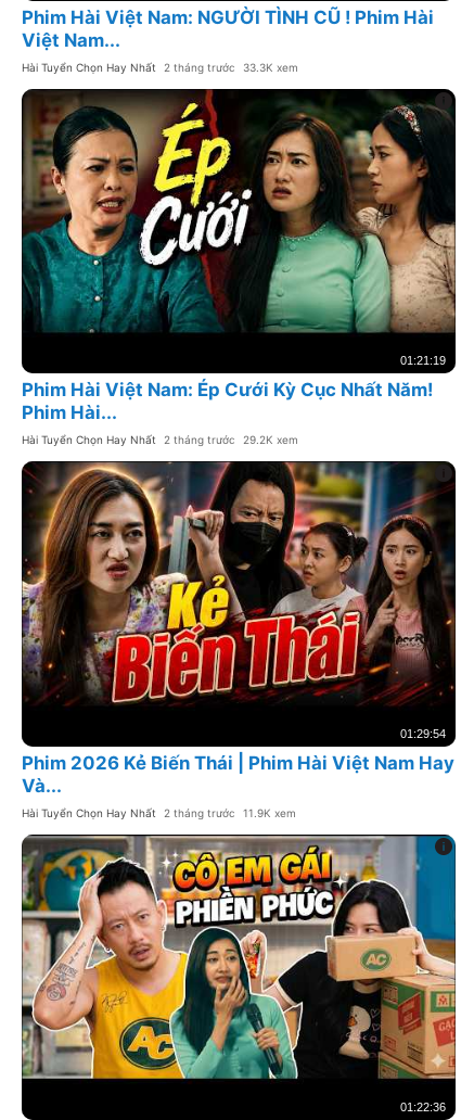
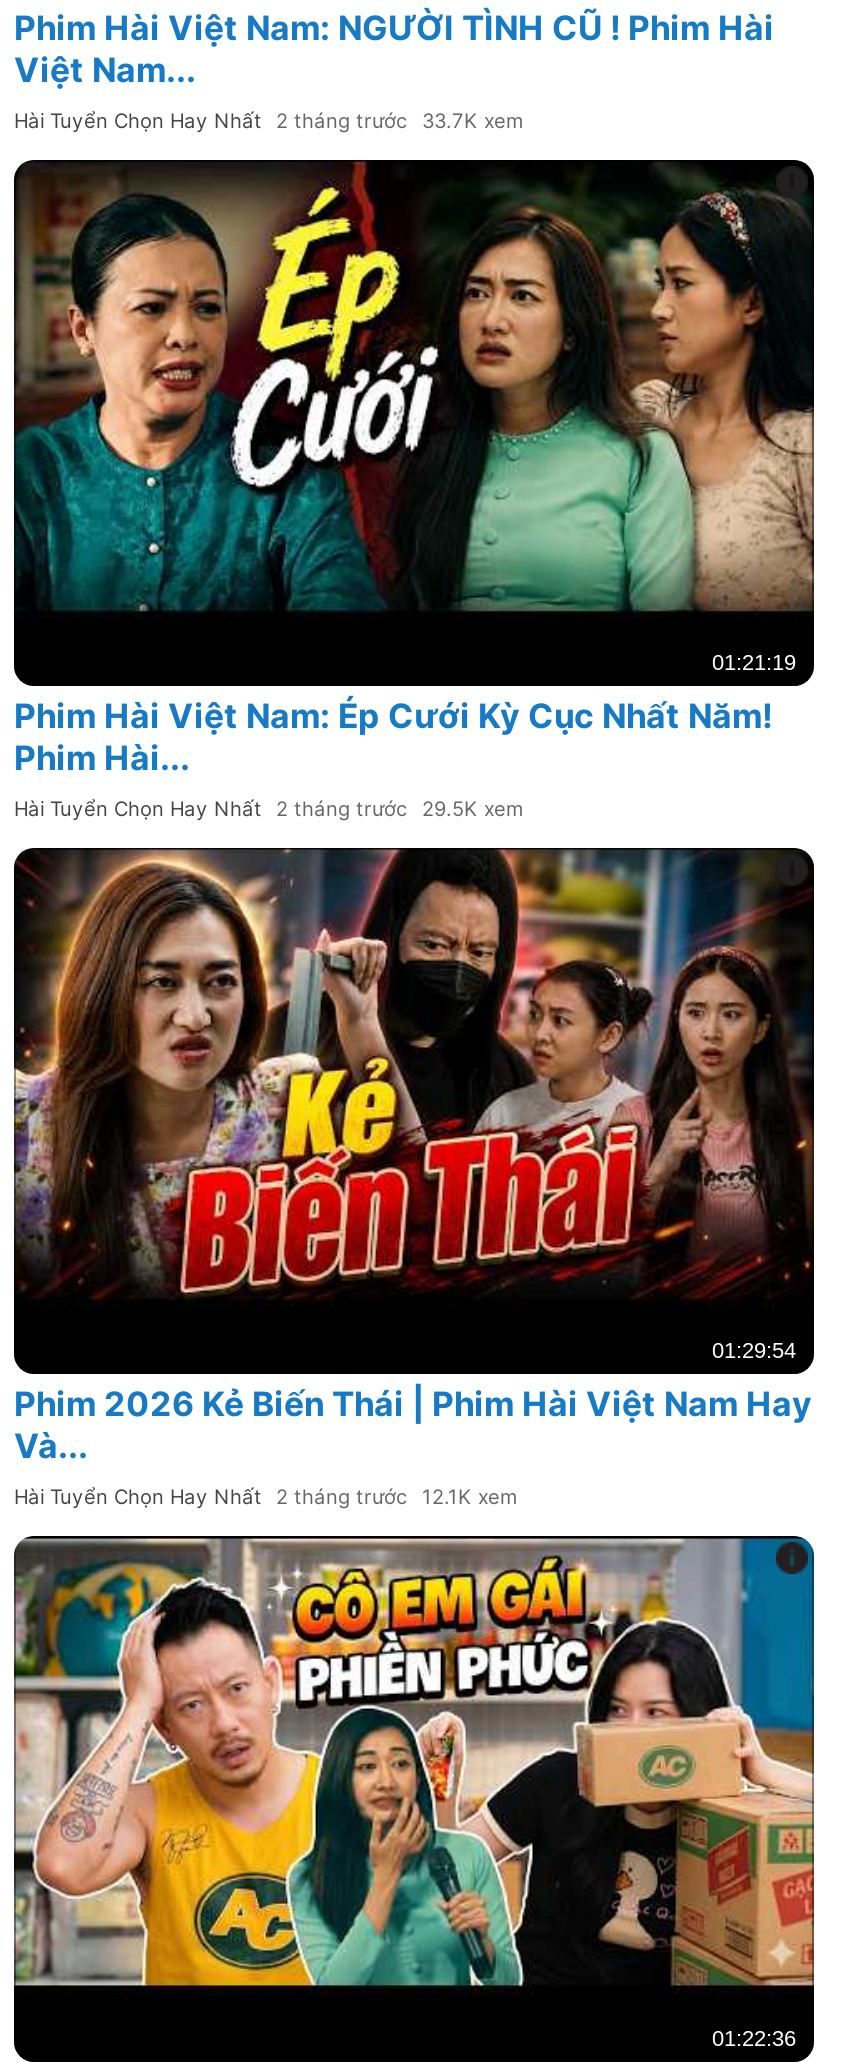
[22,60,298,73] Hài Tuyển Chọn Hay Nhất 2 tháng trước 33.3K xem -> [14,109,524,133] Hài Tuyển Chọn Hay Nhất 2 tháng trước 33.7K xem
[22,433,298,446] Hài Tuyển Chọn Hay Nhất 2 tháng trước 29.2K xem -> [14,797,524,821] Hài Tuyển Chọn Hay Nhất 2 tháng trước 29.5K xem
[22,806,296,819] Hài Tuyển Chọn Hay Nhất 2 tháng trước 11.9K xem -> [14,1484,518,1508] Hài Tuyển Chọn Hay Nhất 2 tháng trước 12.1K xem

